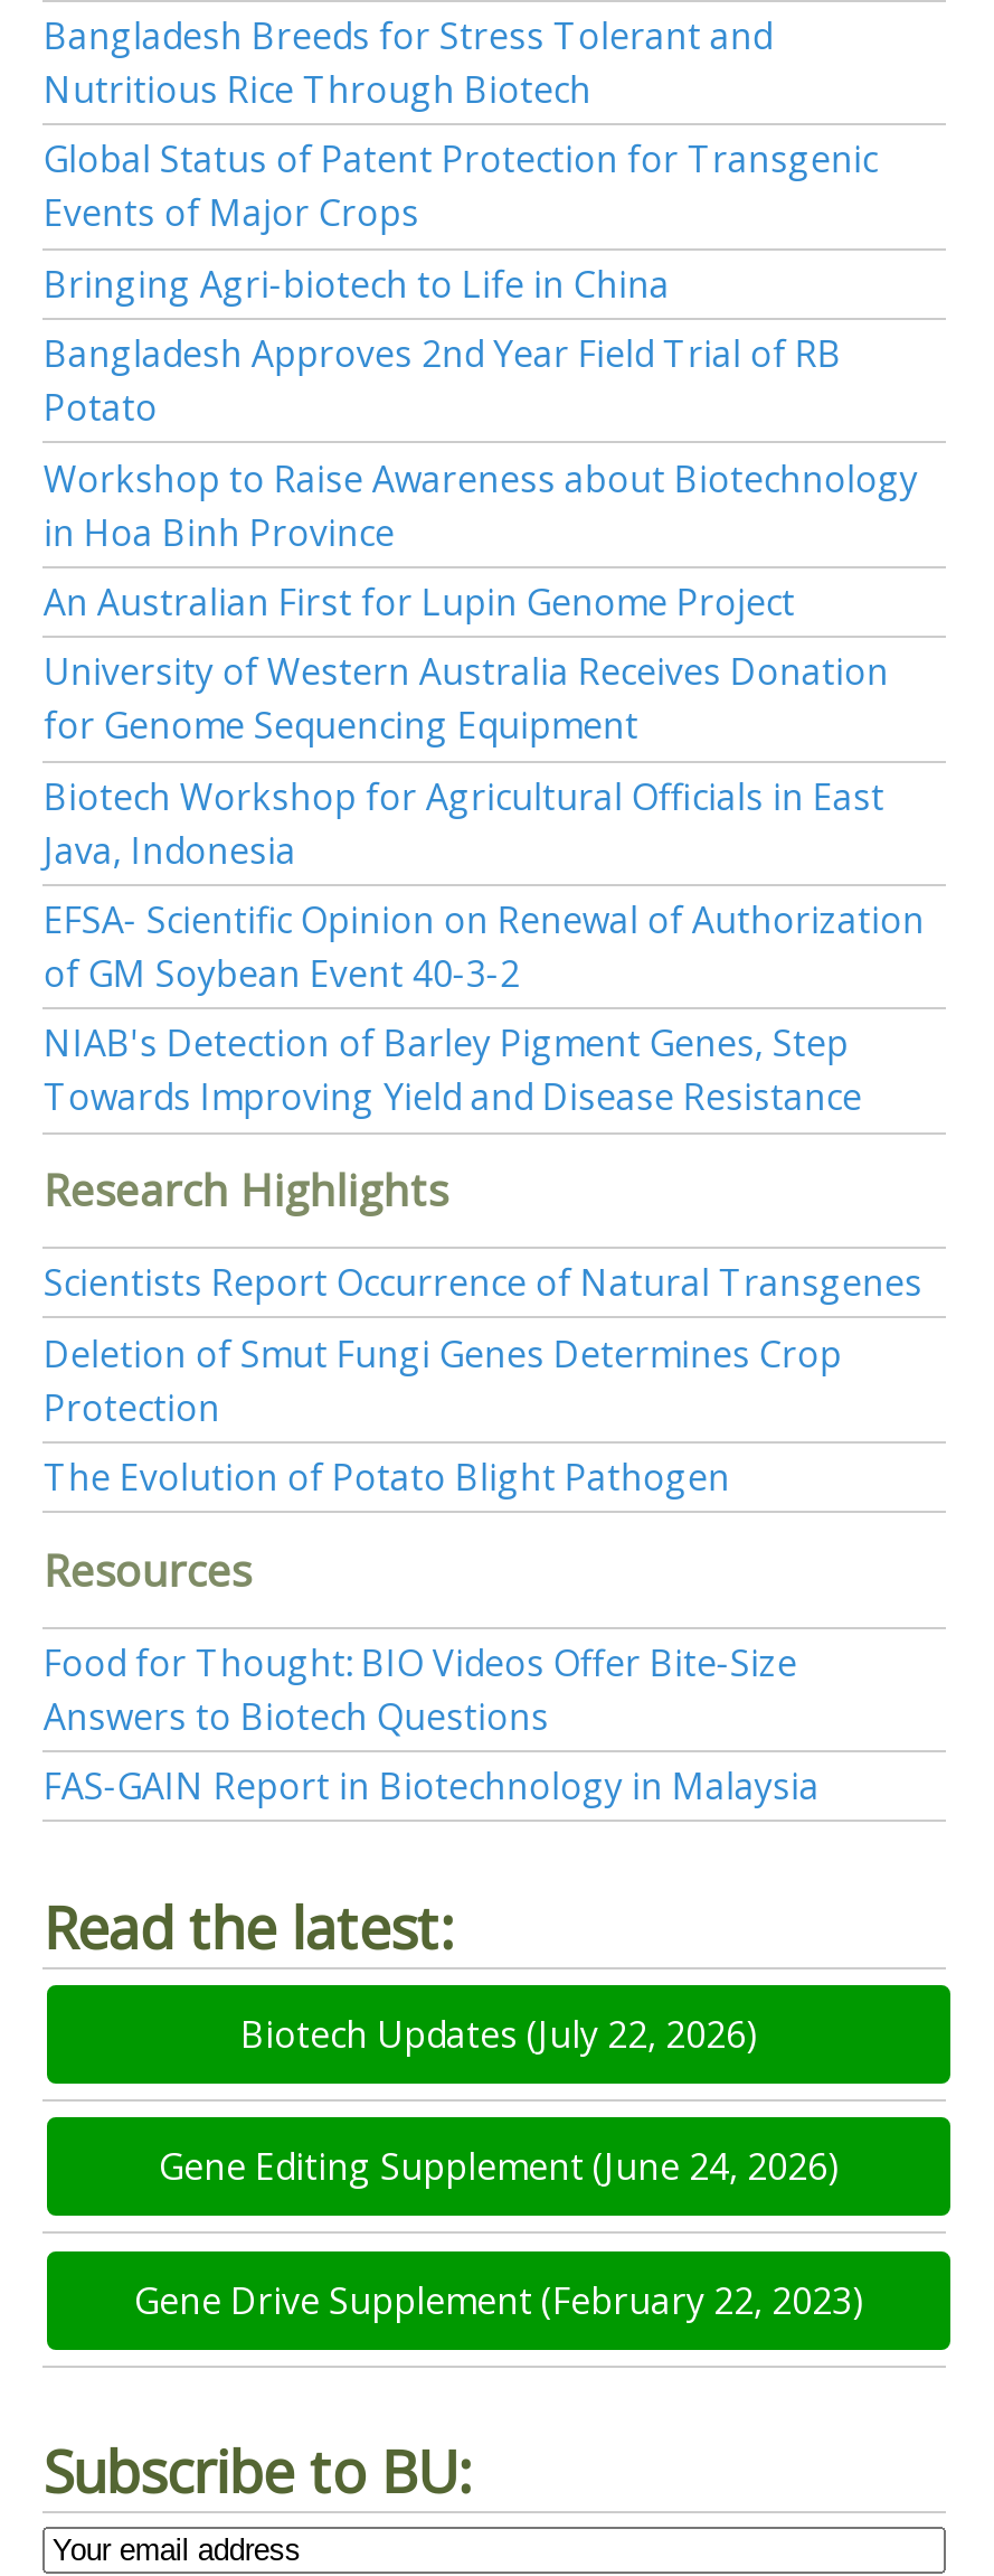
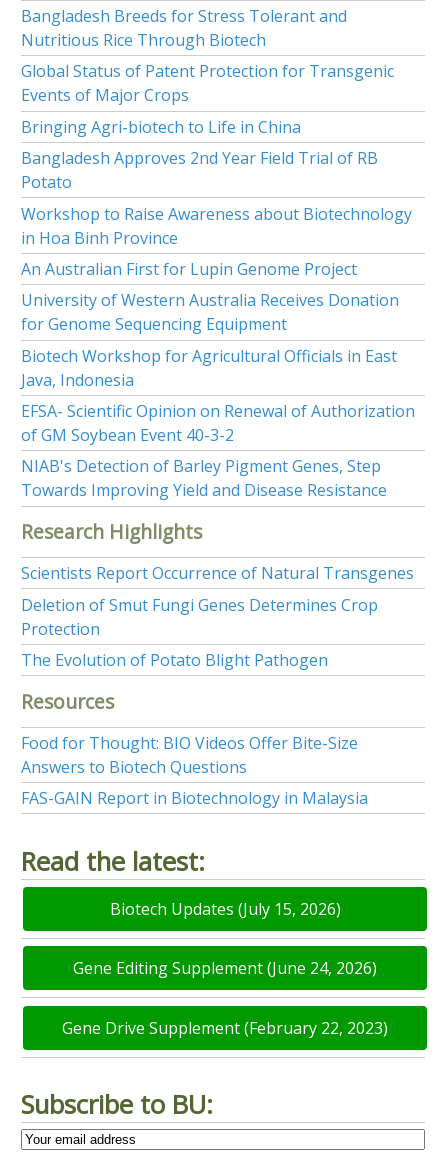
[240,2010,757,2059] Biotech Updates (July 22, 2026) -> [109,898,340,920] Biotech Updates (July 15, 2026)

